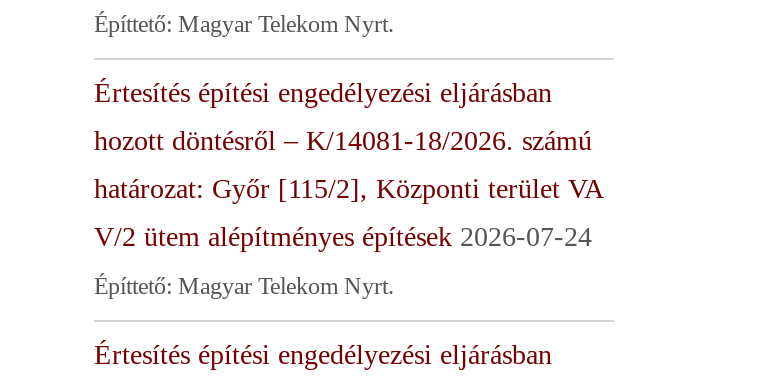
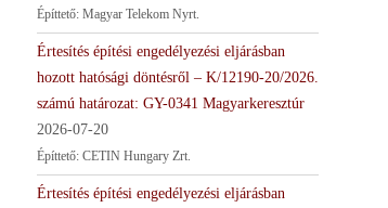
[94,125,592,155] hozott döntésről – K/14081-18/2026. számú -> [37,69,319,86] hozott hatósági döntésről – K/12190-20/2026.
[94,173,602,203] határozat: Győr [115/2], Központi terület VA -> [37,95,305,112] számú határozat: GY-0341 Magyarkeresztúr
[94,221,592,251] V/2 ütem alépítményes építések 2026-07-24 -> [37,121,108,138] 2026-07-20
[94,271,394,299] Építtető: Magyar Telekom Nyrt. -> [37,149,191,164] Építtető: CETIN Hungary Zrt.

